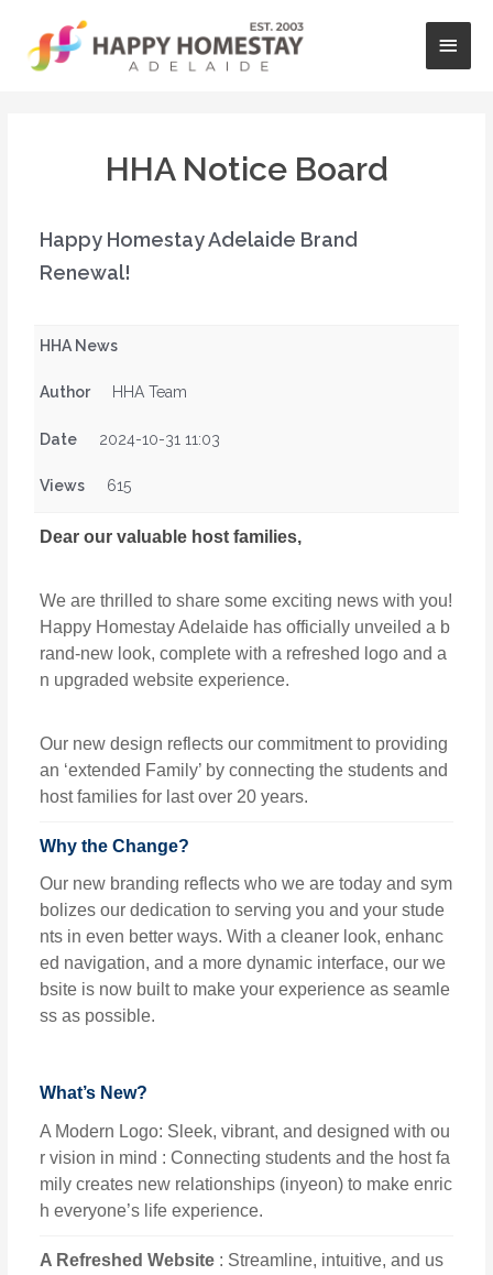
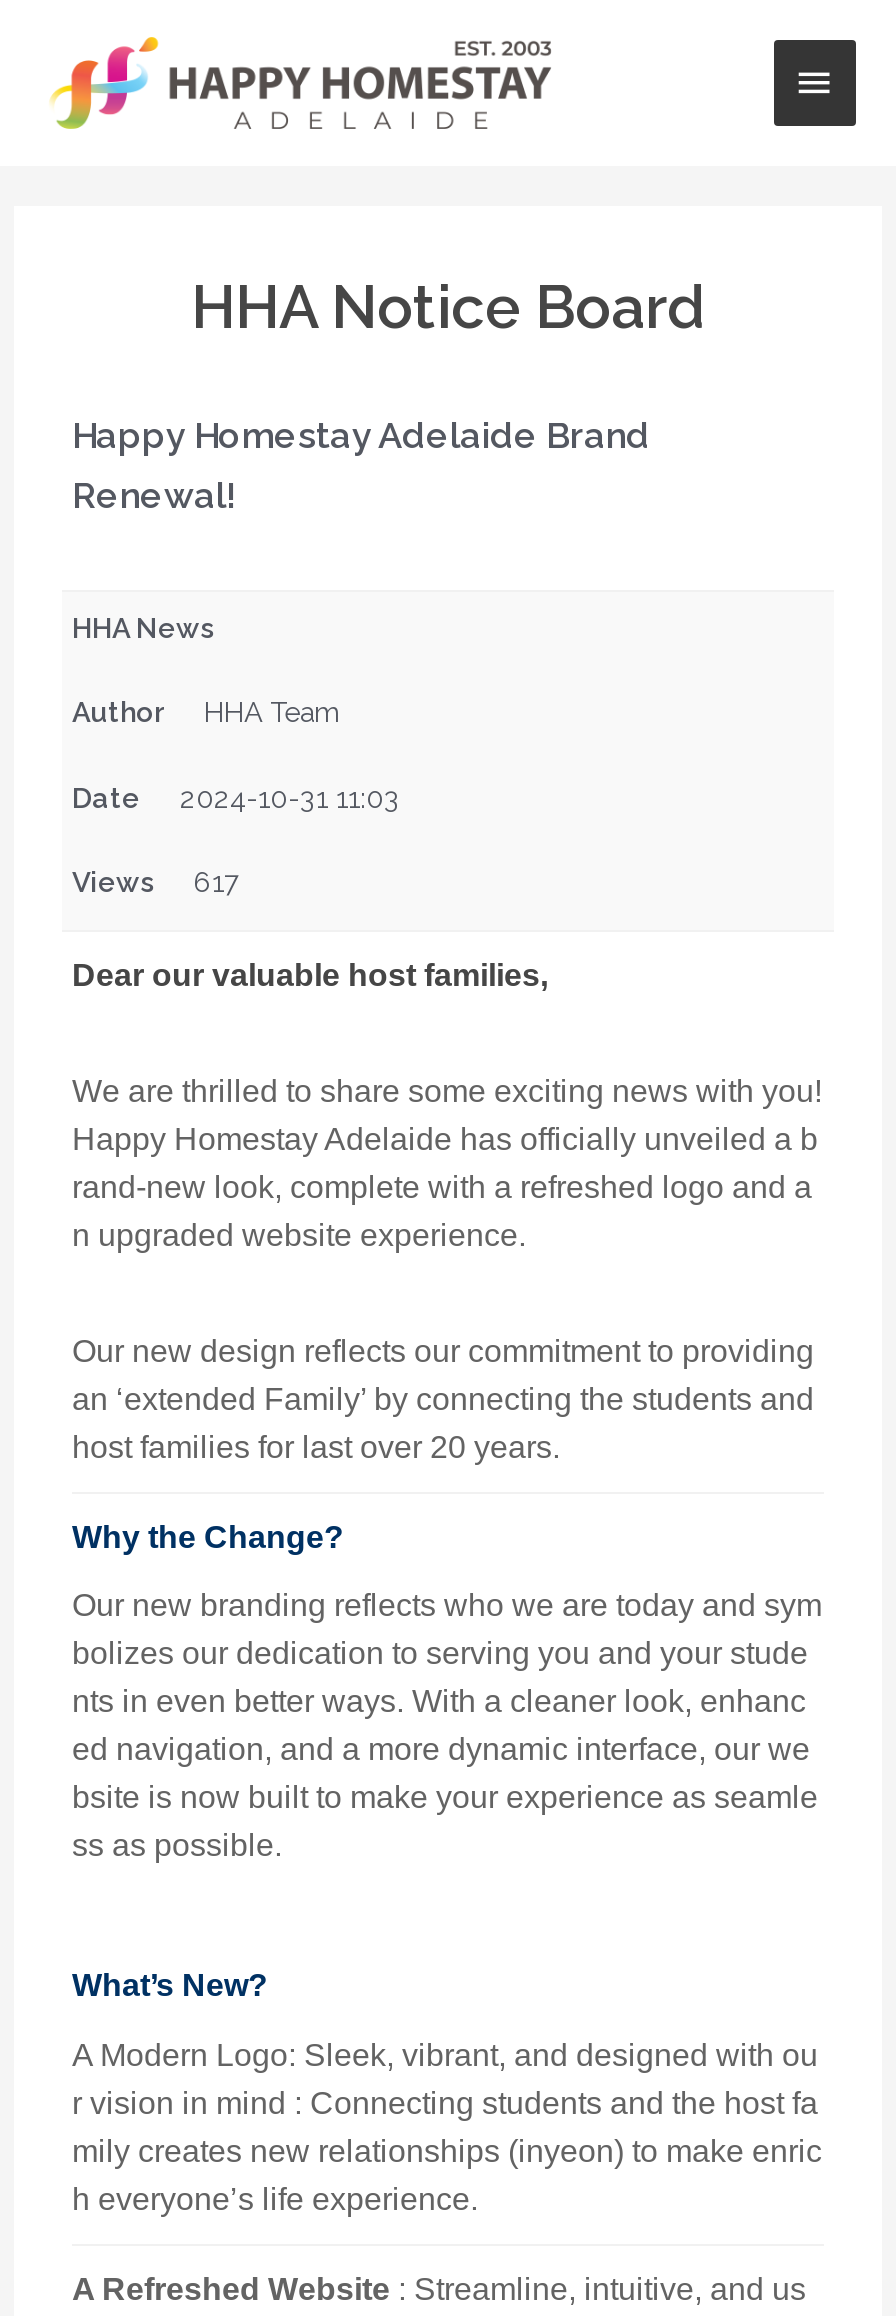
[40,477,131,494] Views 615 -> [72,866,238,898] Views 617

